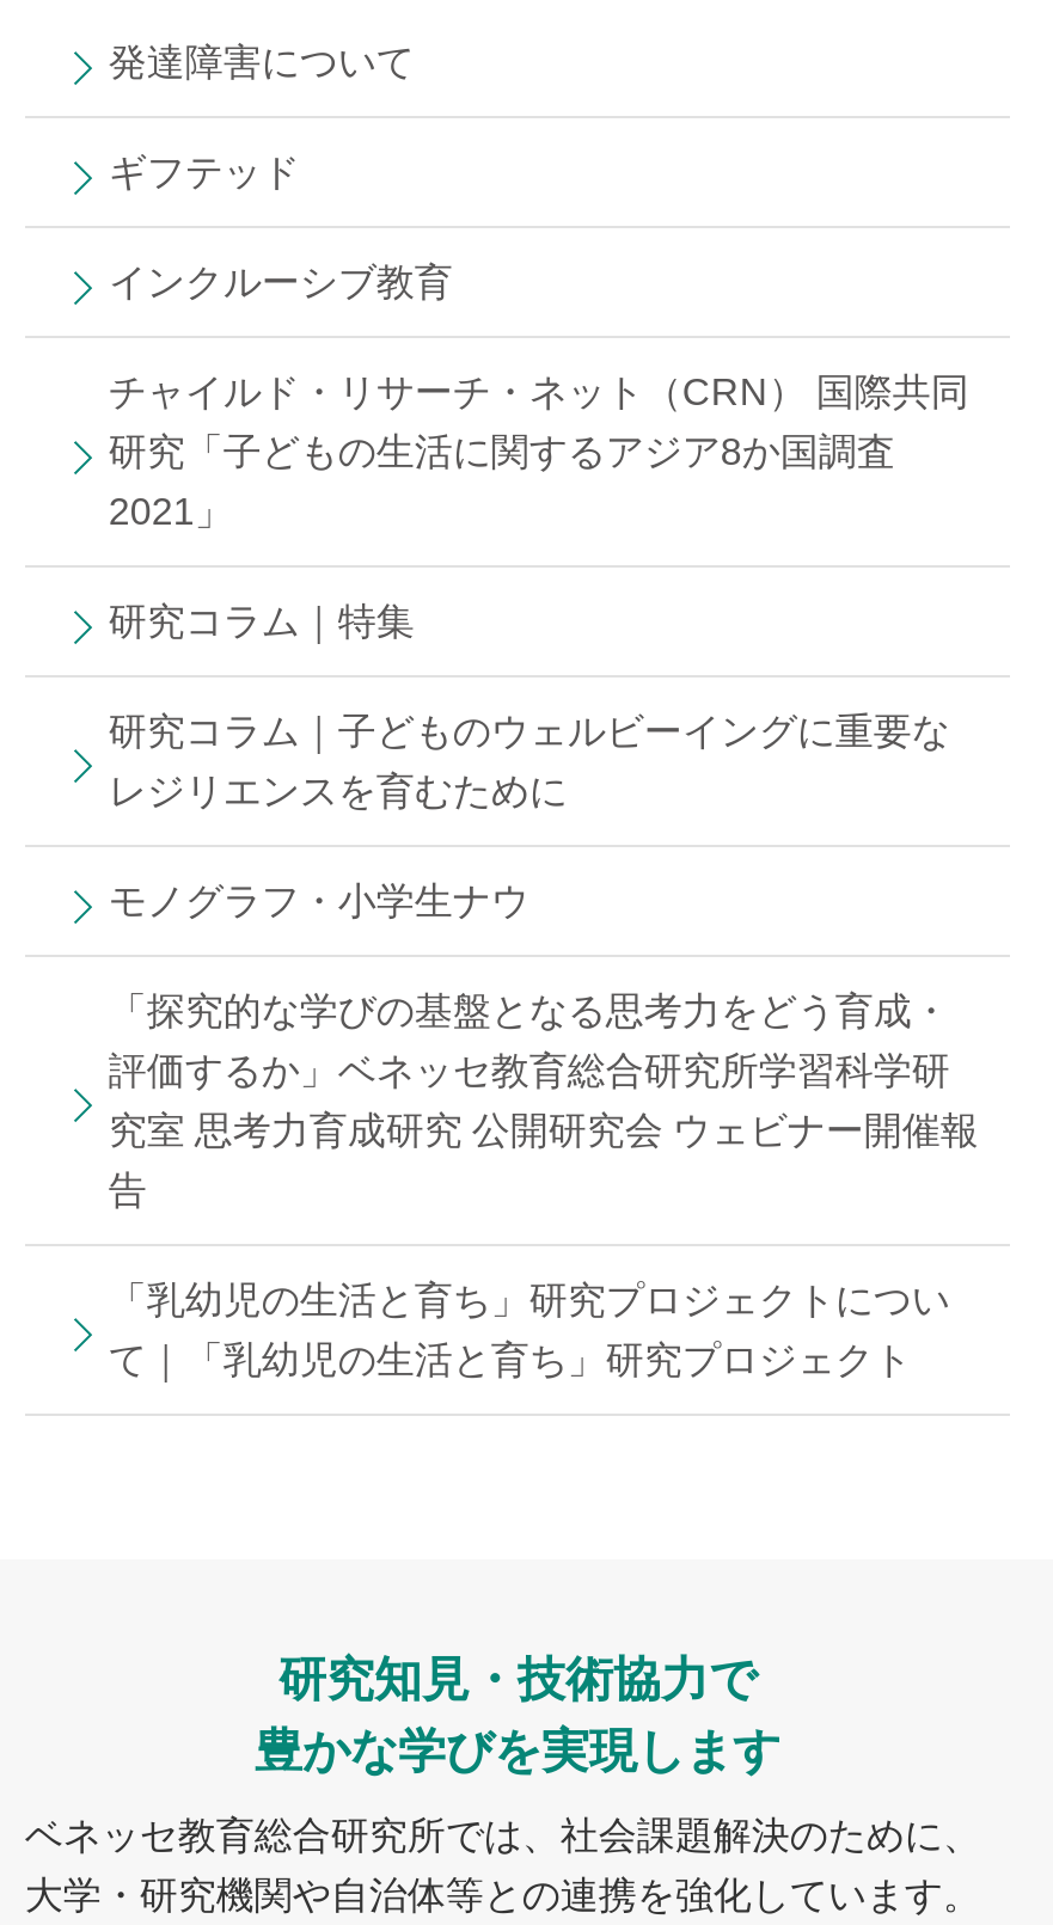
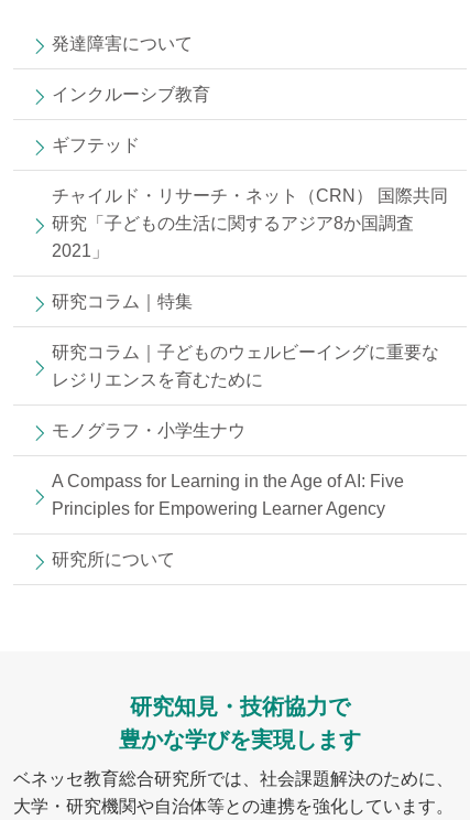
moved [109,152,300,192] -> [52,136,140,154]: ギフテッド
[109,991,979,1380] 「探究的な学びの基盤となる思考力をどう育成・ | 評価するか」ベネッセ教育総合研究所学習科学研 | 究室 思考力育成研究 公開研究会 ウェビナー開催報 | 告 | 「乳幼児の生活と育ち」研究プロジェクトについ | て｜「乳幼児の生活と育ち」研究プロジェクト -> [52,472,404,569] A Compass for Learning in the Age of AI: Five | Principles for Empowering Learner Agency | 研究所について

